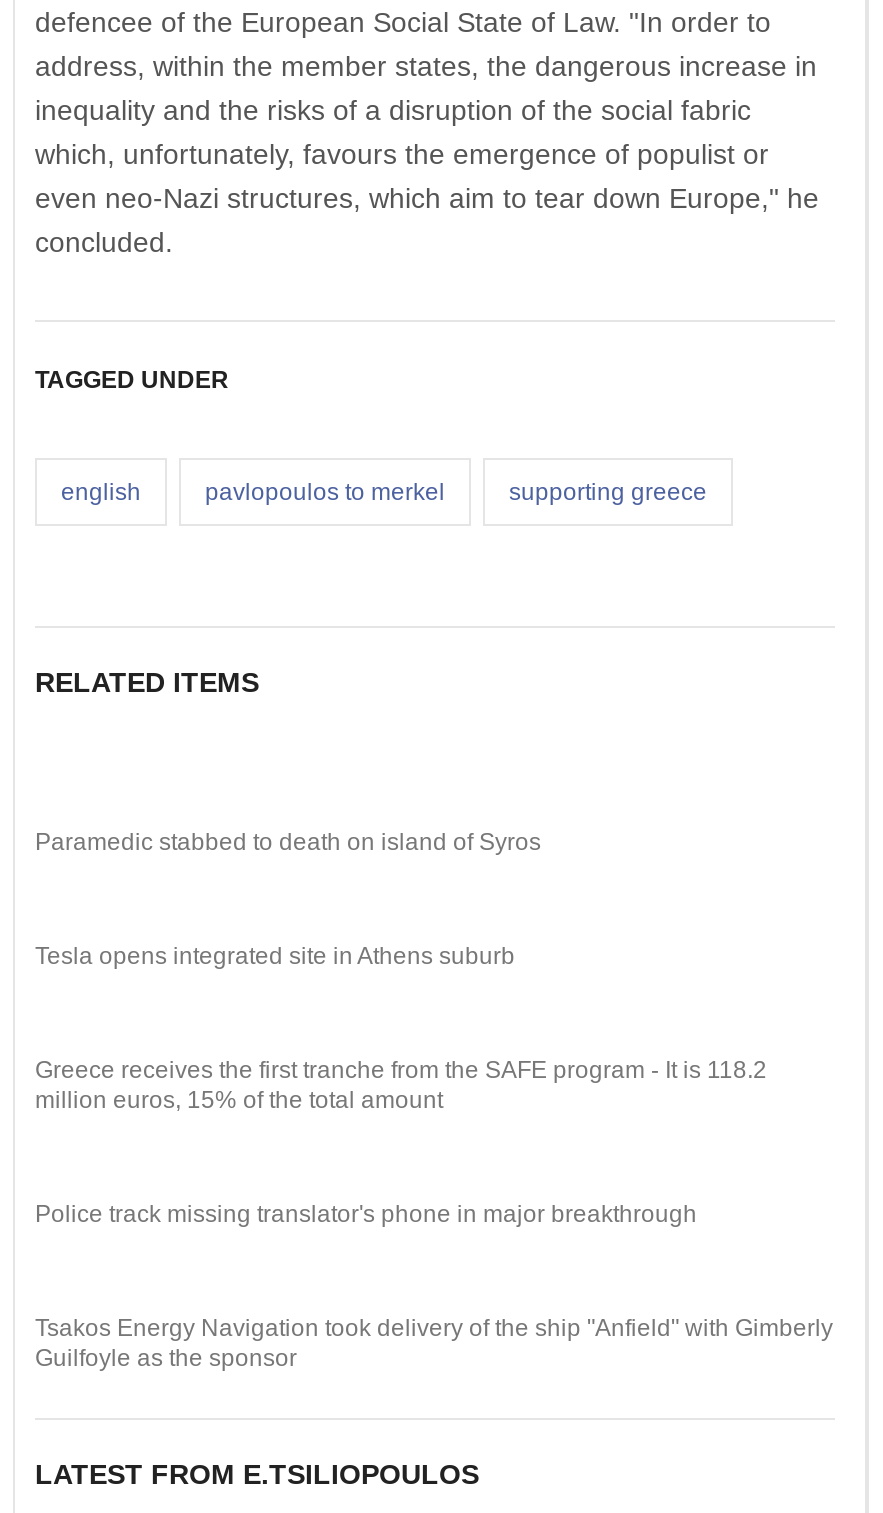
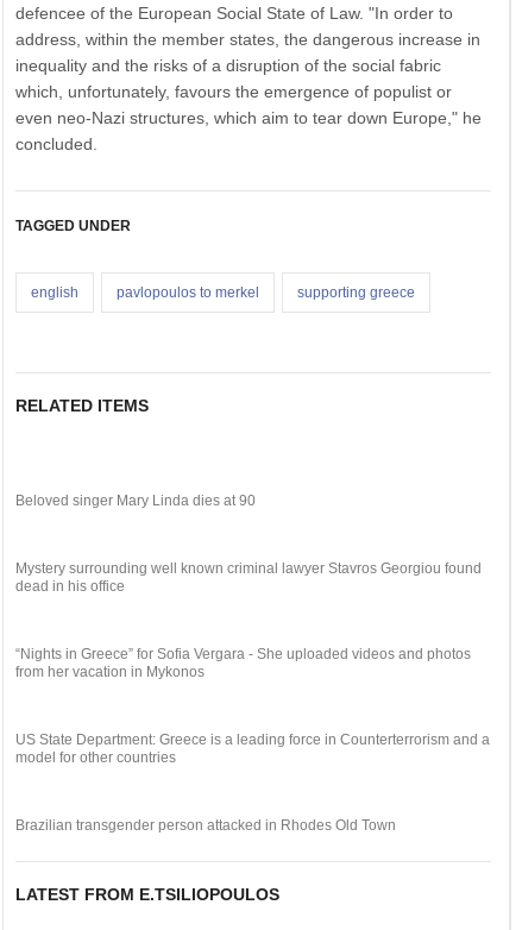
[35,828,541,856] Paramedic stabbed to death on island of Syros -> [15,492,256,509] Beloved singer Mary Linda dies at 90
[35,942,515,970] Tesla opens integrated site in Athens suburb -> [15,560,482,595] Mystery surrounding well known criminal lawyer Stavros Georgiou found | dead in his office
[35,1056,767,1114] Greece receives the first tranche from the SAFE program - It is 118.2 | million euros, 15% of the total amount -> [15,646,471,680] “Nights in Greece” for Sofia Vergara - She uploaded videos and photos | from her vacation in Mykonos
[35,1200,697,1228] Police track missing translator's phone in major breakthrough -> [15,731,490,766] US State Department: Greece is a leading force in Counterterrorism and a | model for other countries
[35,1314,833,1372] Tsakos Energy Navigation took delivery of the ship "Anfield" with Gimberly | Guilfoyle as the sponsor -> [15,817,396,834] Brazilian transgender person attacked in Rhodes Old Town

